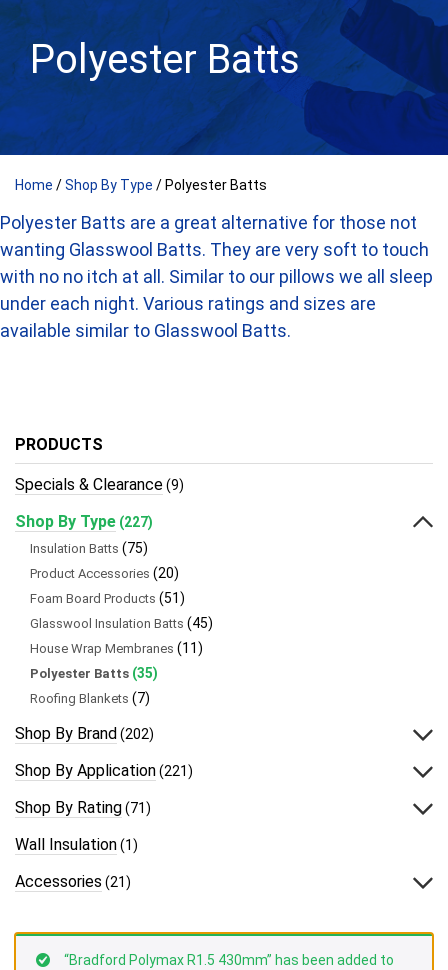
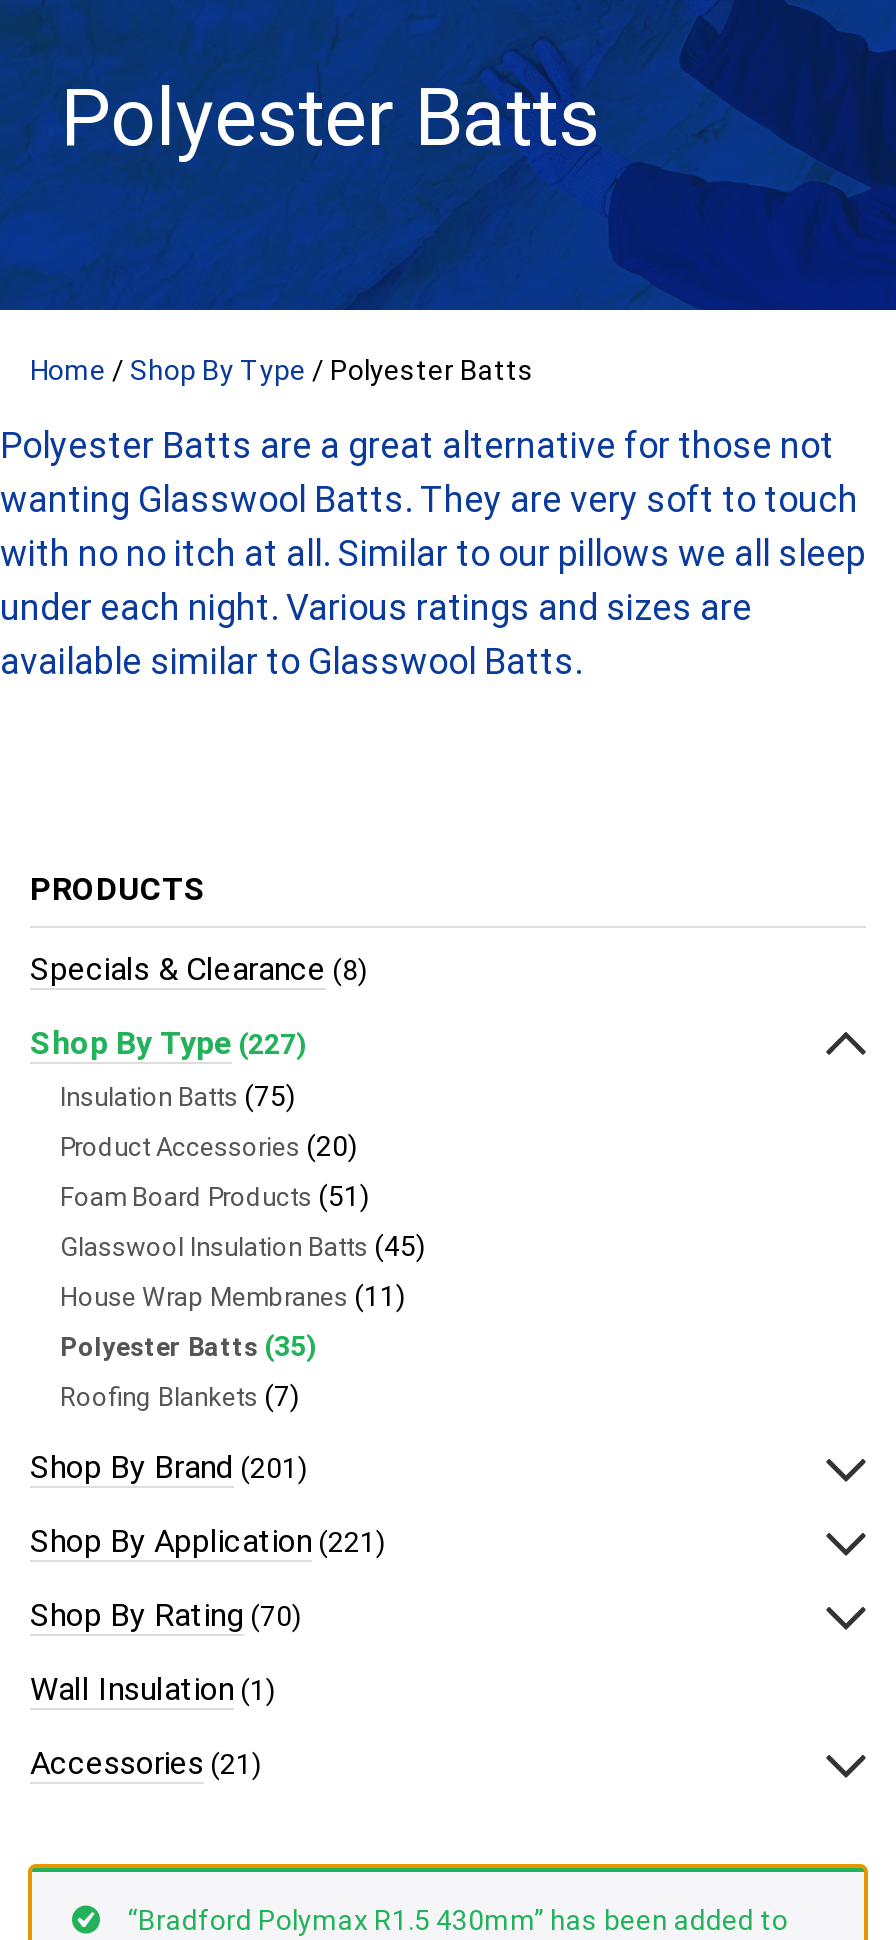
[15,475,184,494] Specials & Clearance (9) -> [30,949,368,987] Specials & Clearance (8)
[15,724,154,743] Shop By Brand (202) -> [30,1447,308,1485] Shop By Brand (201)
[15,798,151,817] Shop By Rating (71) -> [30,1595,302,1633] Shop By Rating (70)

